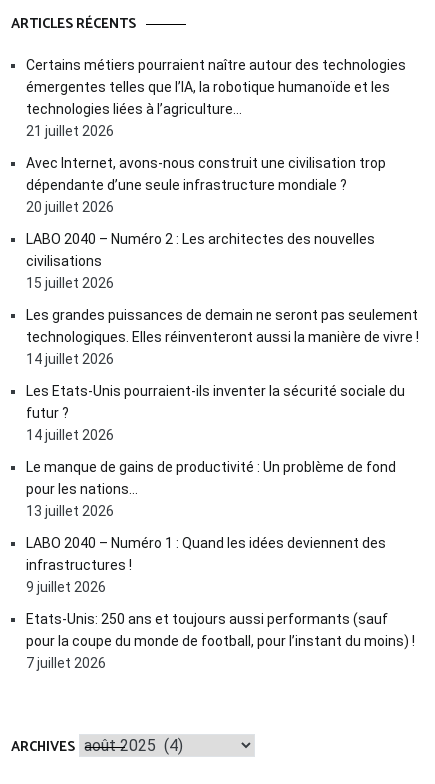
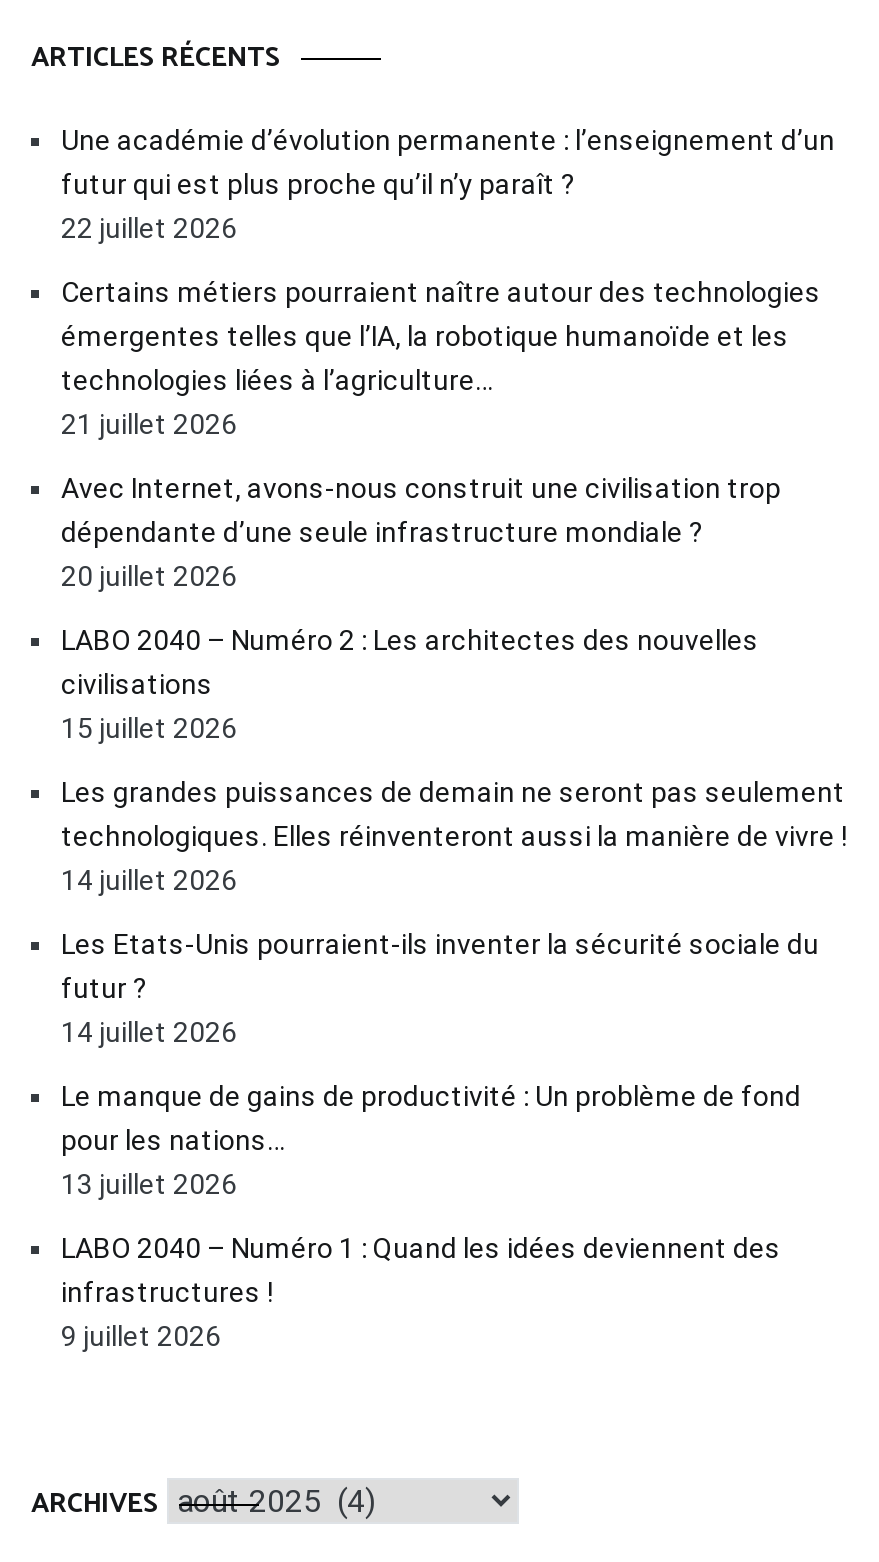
none -> [61,125,835,245] Une académie d’évolution permanente : l’enseignement d’un | futur qui est plus proche qu’il n’y paraît ? | 22 juillet 2026
moved [26,57,419,595] -> [61,277,847,1353]: Certains métiers pourraient naître autour des technologies | émergentes telles que l’IA, la robotique humanoïde et les | technologies liées à l’agriculture… | ... | infrastructures ! | 9 juillet 2026
[26,611,415,671] Etats-Unis: 250 ans et toujours aussi performants (sauf | pour la coupe du monde de football, pour l’instant du moins) ! | 7 juillet 2026 -> none

